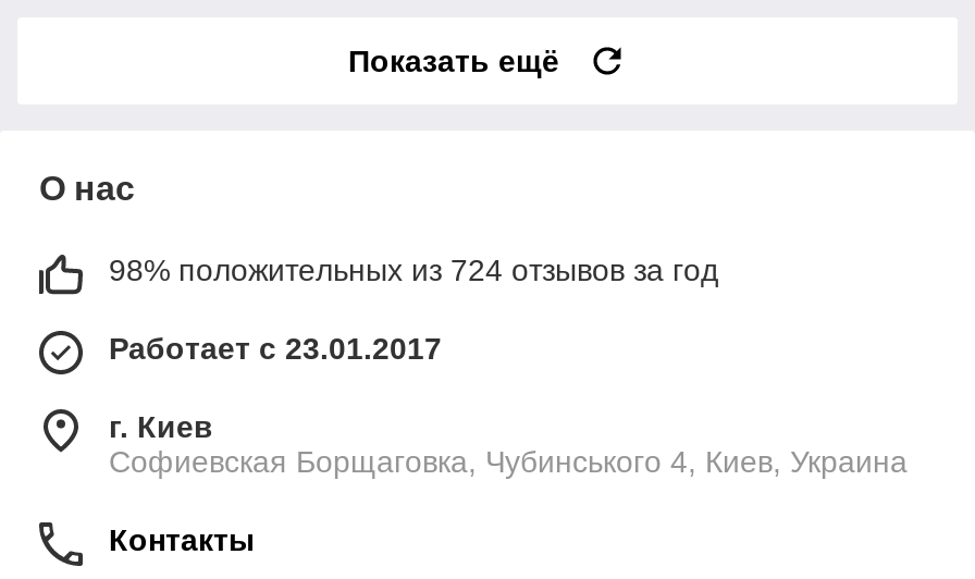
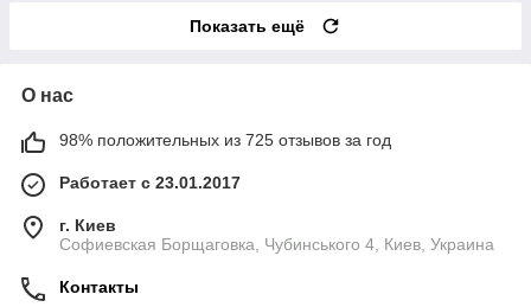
[109,252,718,287] 98% положительных из 724 отзывов за год -> [59,130,391,149] 98% положительных из 725 отзывов за год

